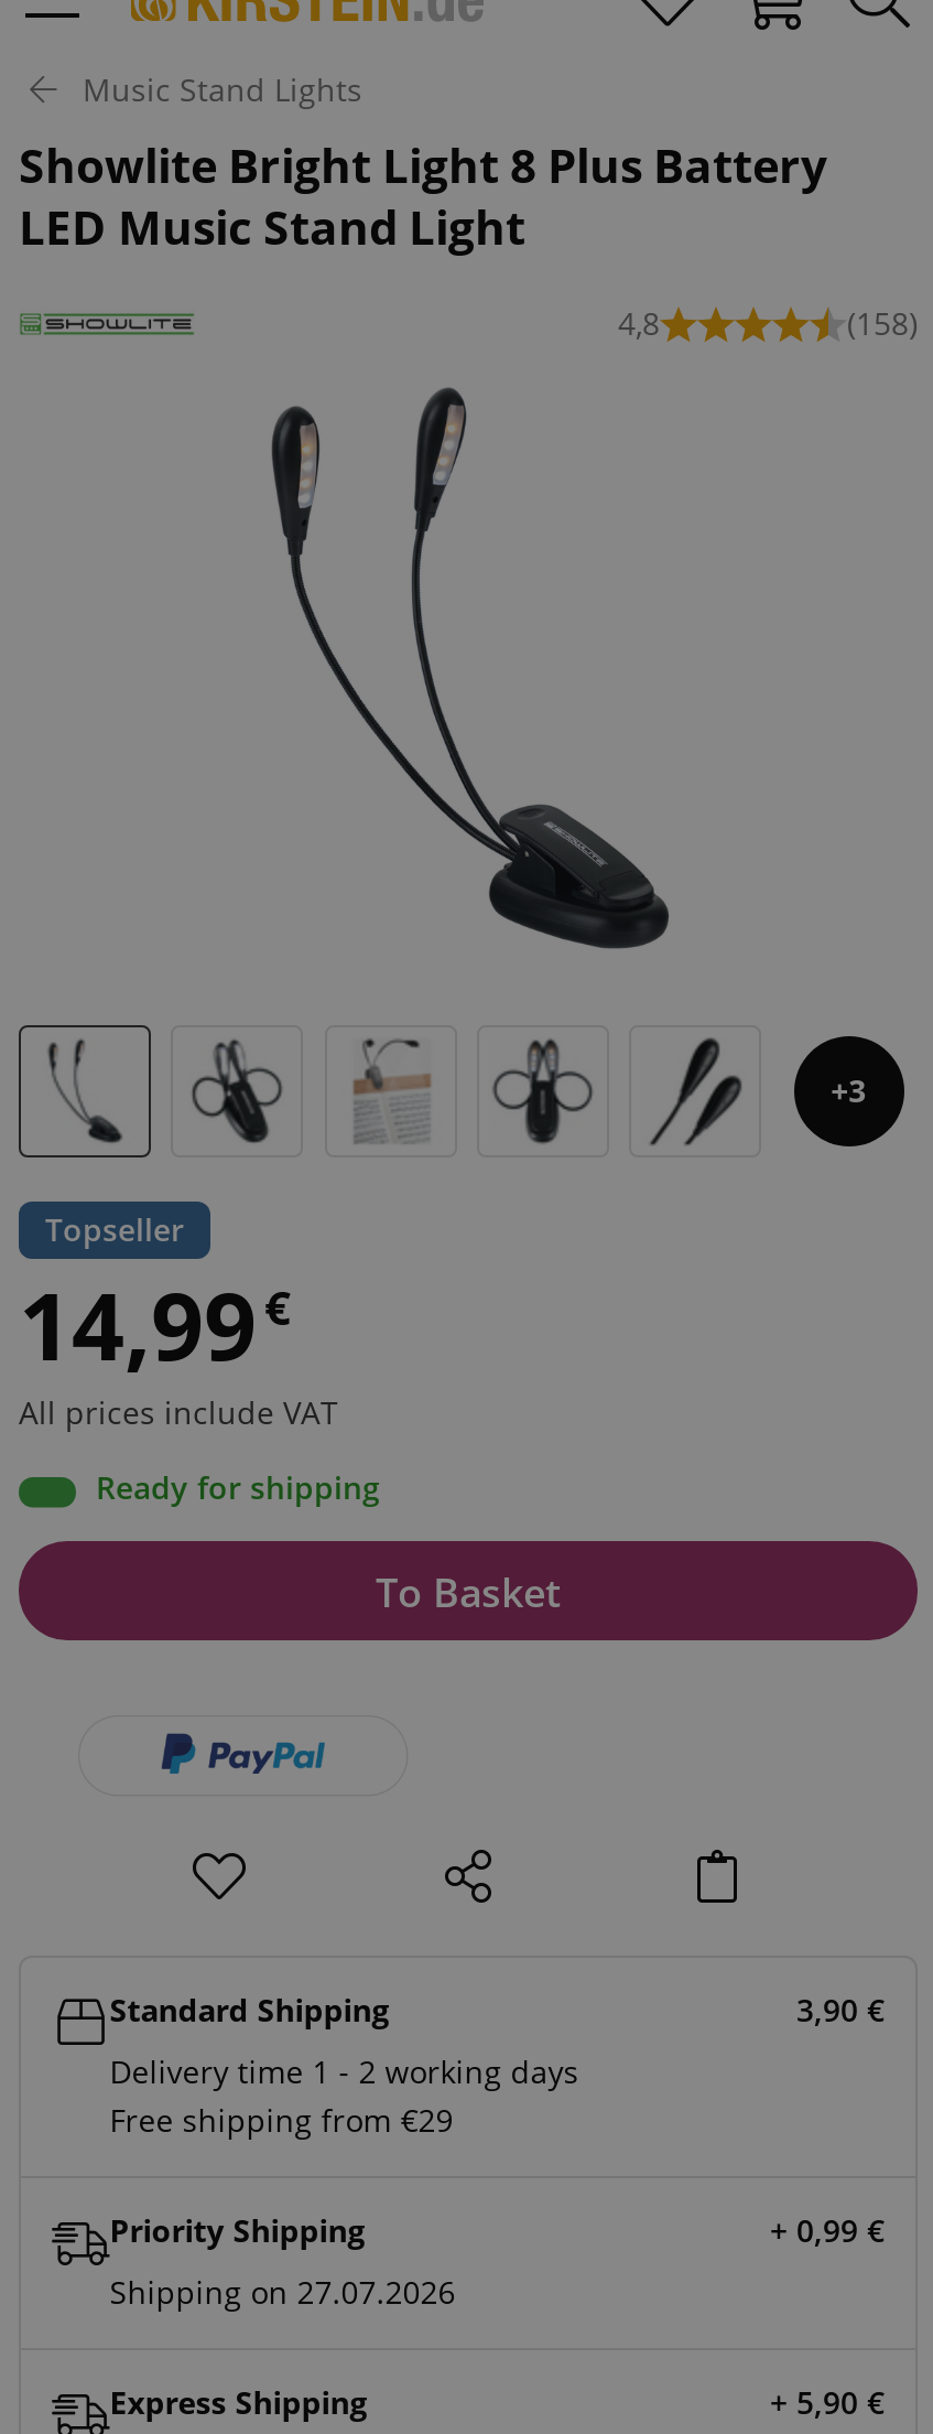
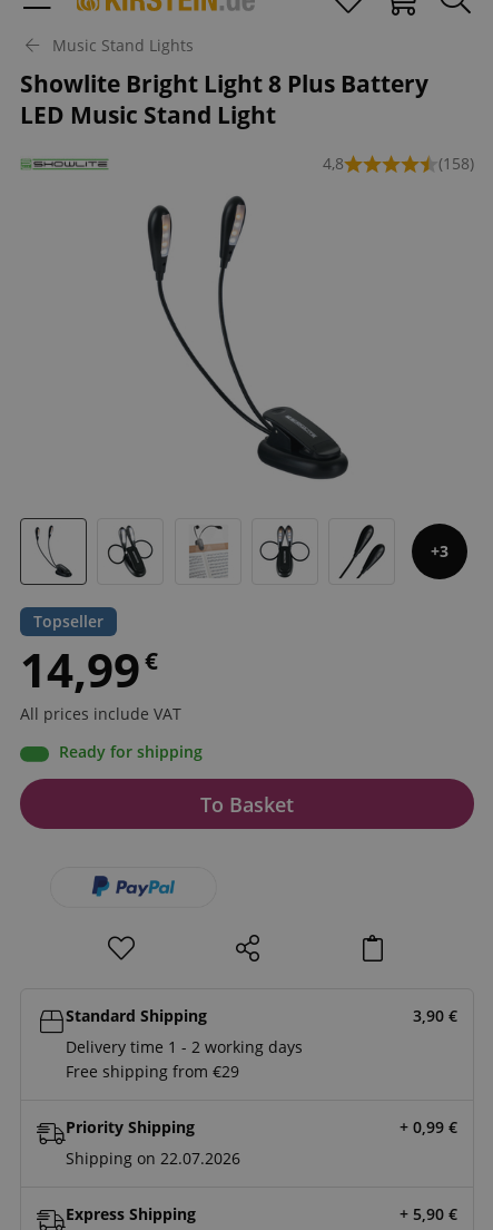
[109,2271,455,2313] Shipping on 27.07.2026 -> [66,1148,241,1169] Shipping on 22.07.2026

